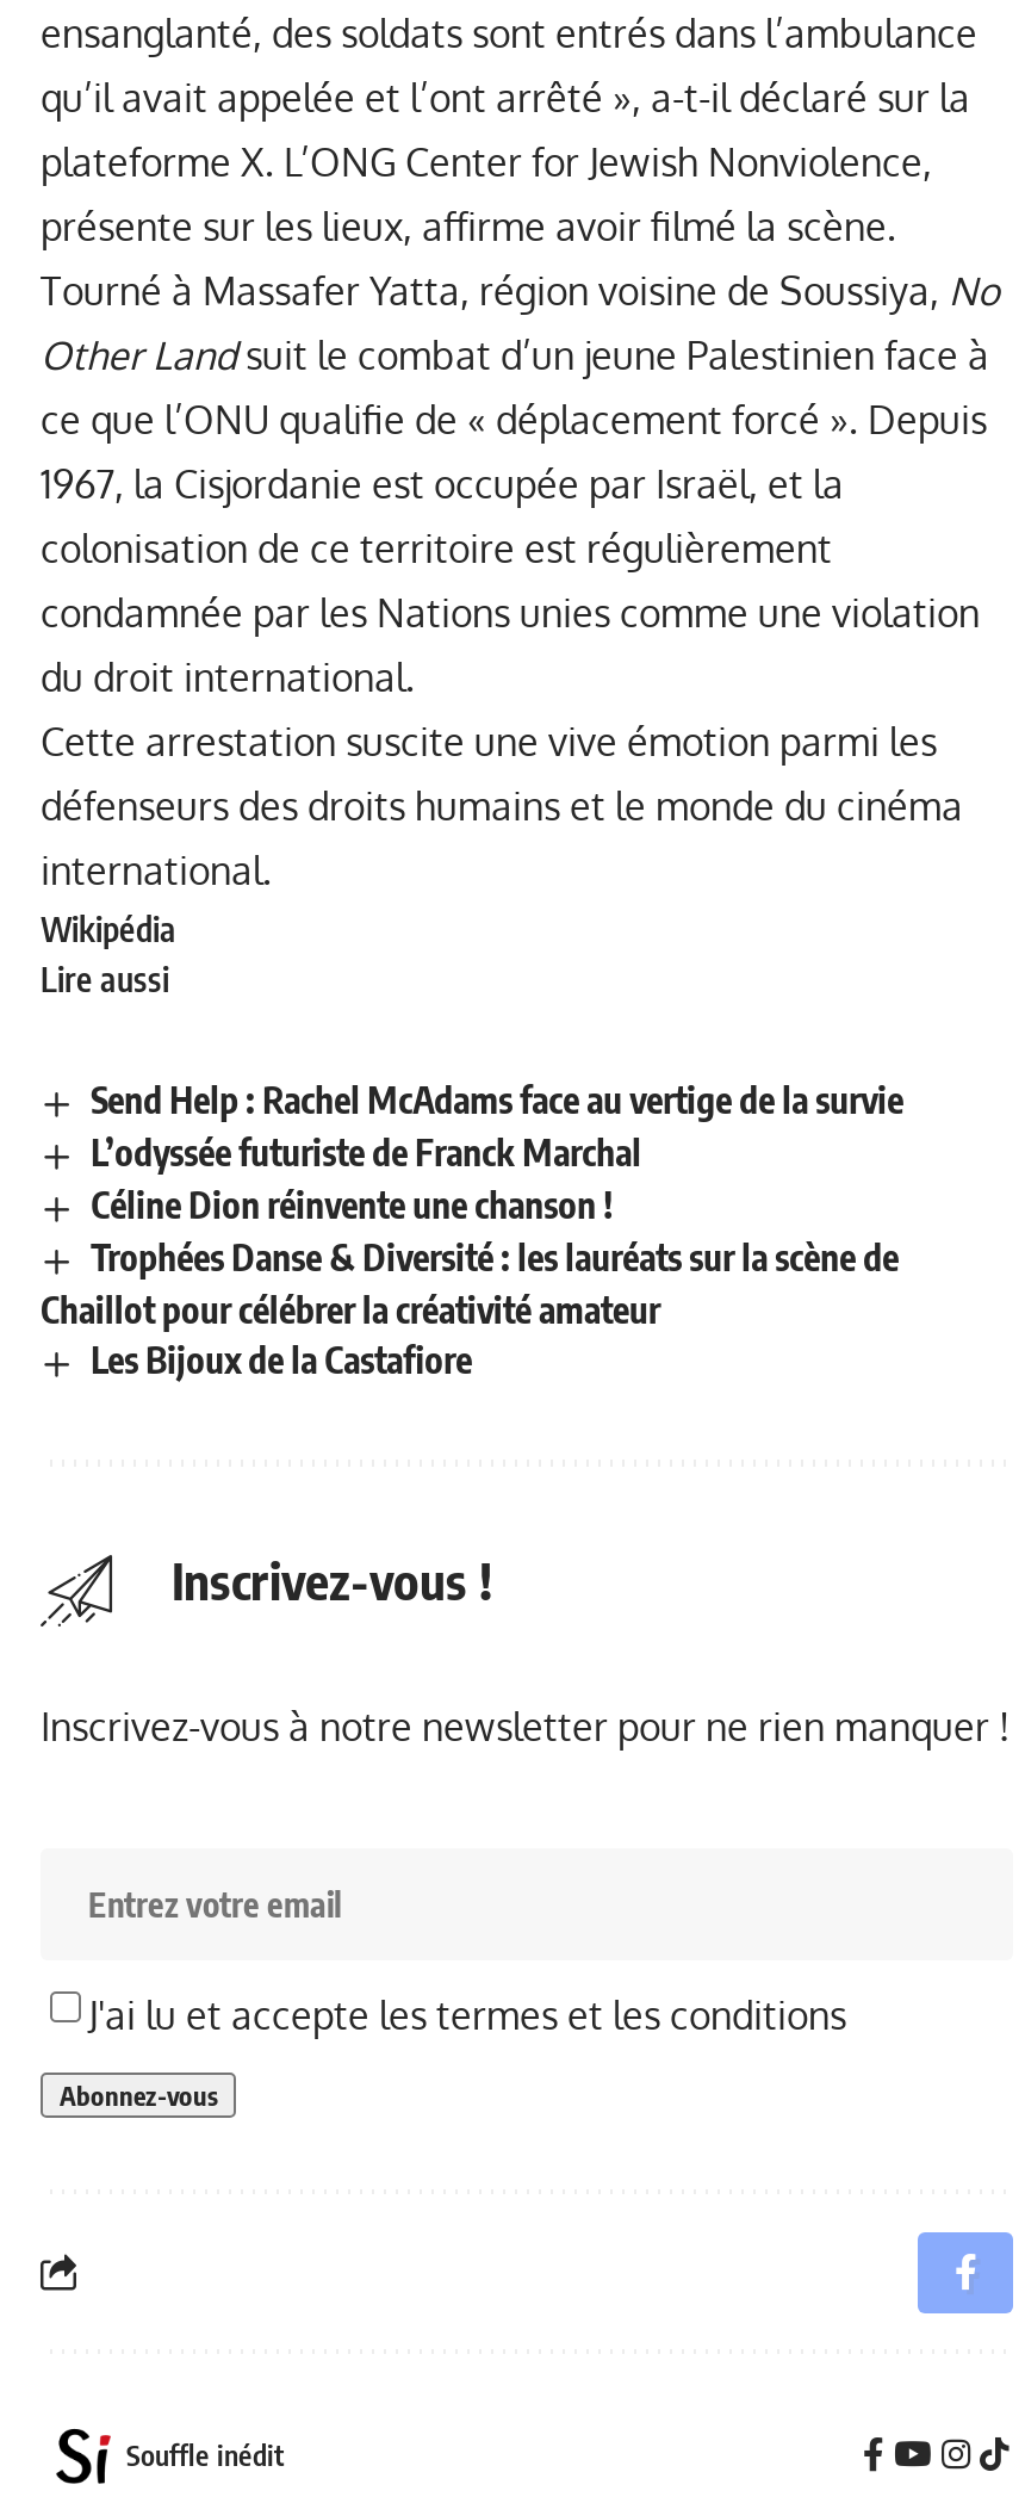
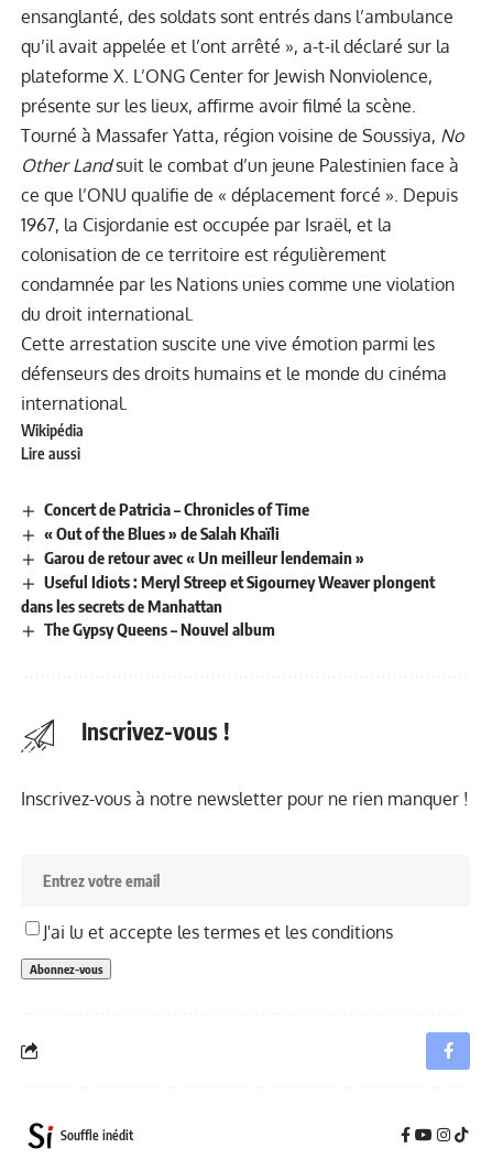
[41,1078,904,1380] Send Help : Rachel McAdams face au vertige de la survie | L’odyssée futuriste de Franck Marchal | Céline Dion réinvente une chanson ! | Trophées Danse & Diversité : les lauréats sur la scène de | Chaillot pour célébrer la créativité amateur | Les Bijoux de la Castafiore -> [21,499,435,639] Concert de Patricia – Chronicles of Time | « Out of the Blues » de Salah Khaïli | Garou de retour avec « Un meilleur lendemain » | Useful Idiots : Meryl Streep et Sigourney Weaver plongent | dans les secrets de Manhattan | The Gypsy Queens – Nouvel album

